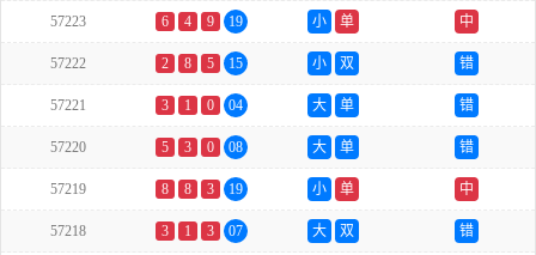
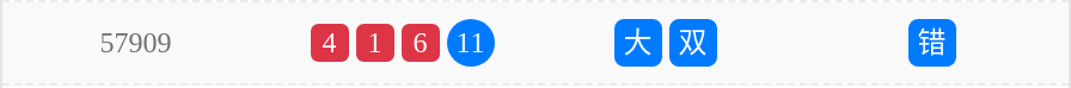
[50,13,86,30] 57223 -> [100,26,382,59] 57909 | 4 | 1
[50,13,474,239] 4 | 9 | 19 | 小 | 单 | 中 | 57222 | 2 | 8 | 5 | 15 | 小 | 双 | 错 | 57221 | 3 | 1 | 0 | 04 | 大 | 单 | 错 | 57220 | 5 | 3 | 0 | 08 | 大 | 单 | 错 | 57219 | 8 | 8 | 3 | 19 | 小 | 单 | 中 | 57218 | 3 | 1 | 3 | 07 -> [456,26,485,59] 11

